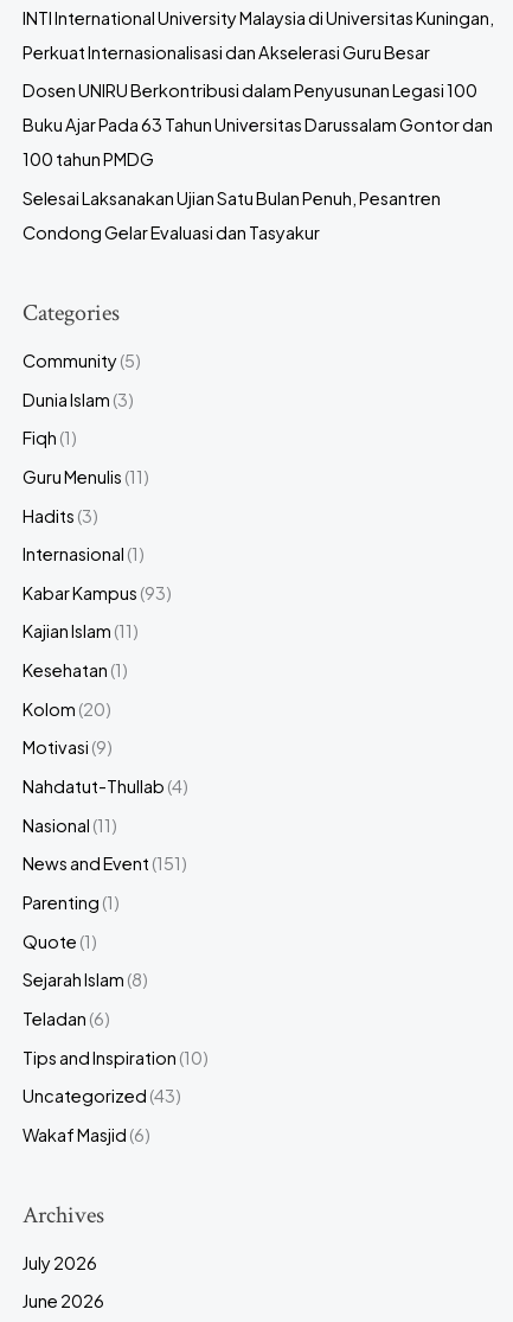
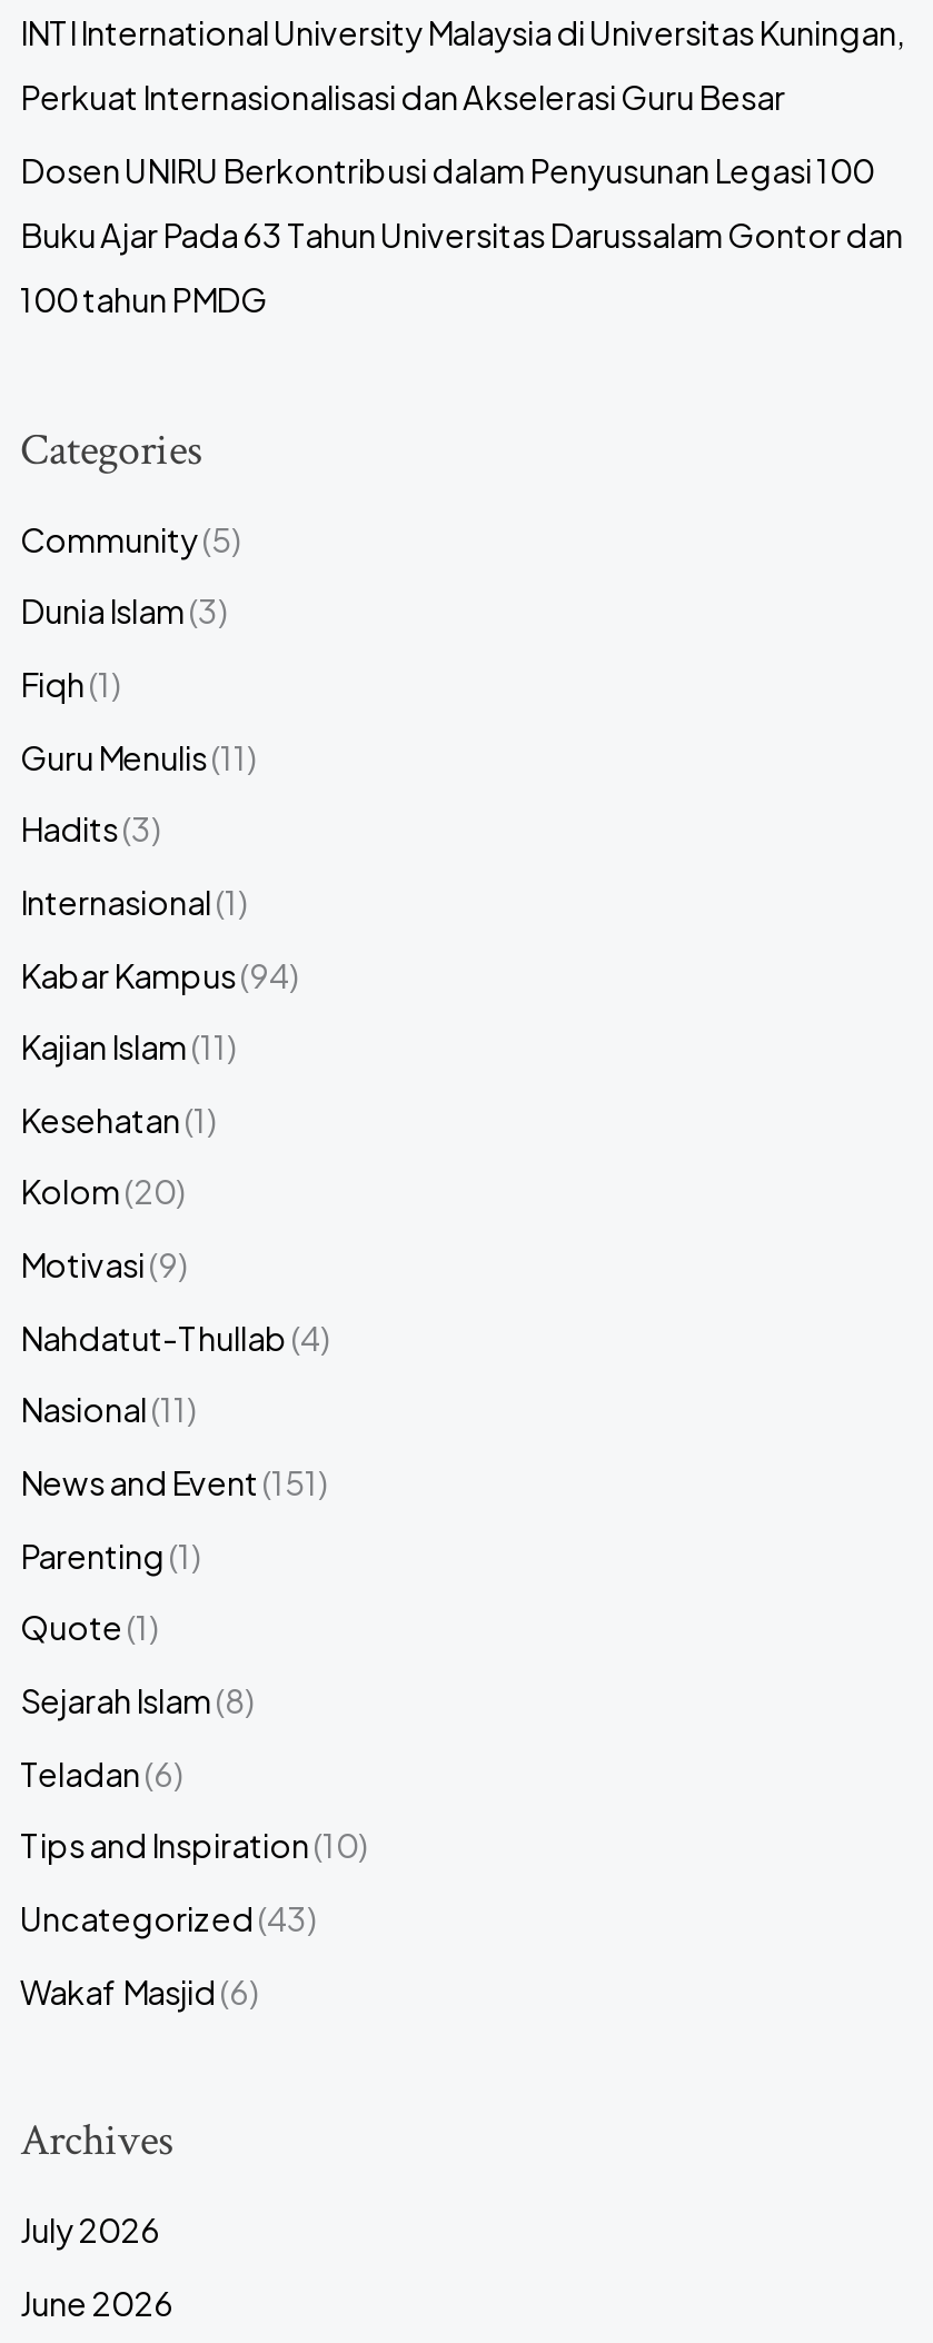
[23,187,441,243] Selesai Laksanakan Ujian Satu Bulan Penuh, Pesantren | Condong Gelar Evaluasi dan Tasyakur -> none
[23,582,172,603] Kabar Kampus(93) -> [20,955,300,995] Kabar Kampus(94)

